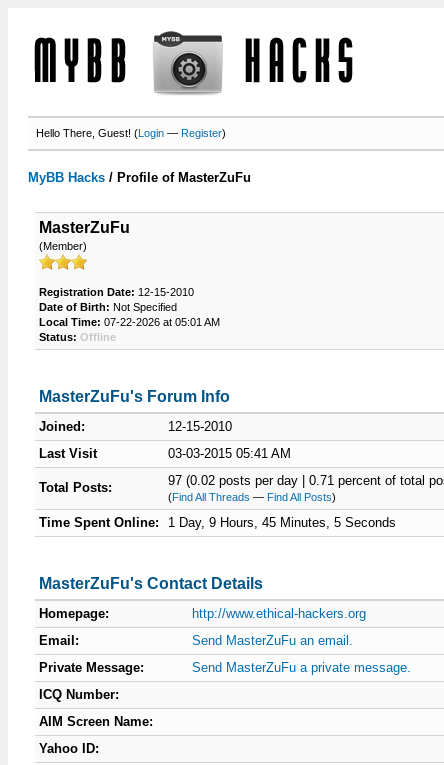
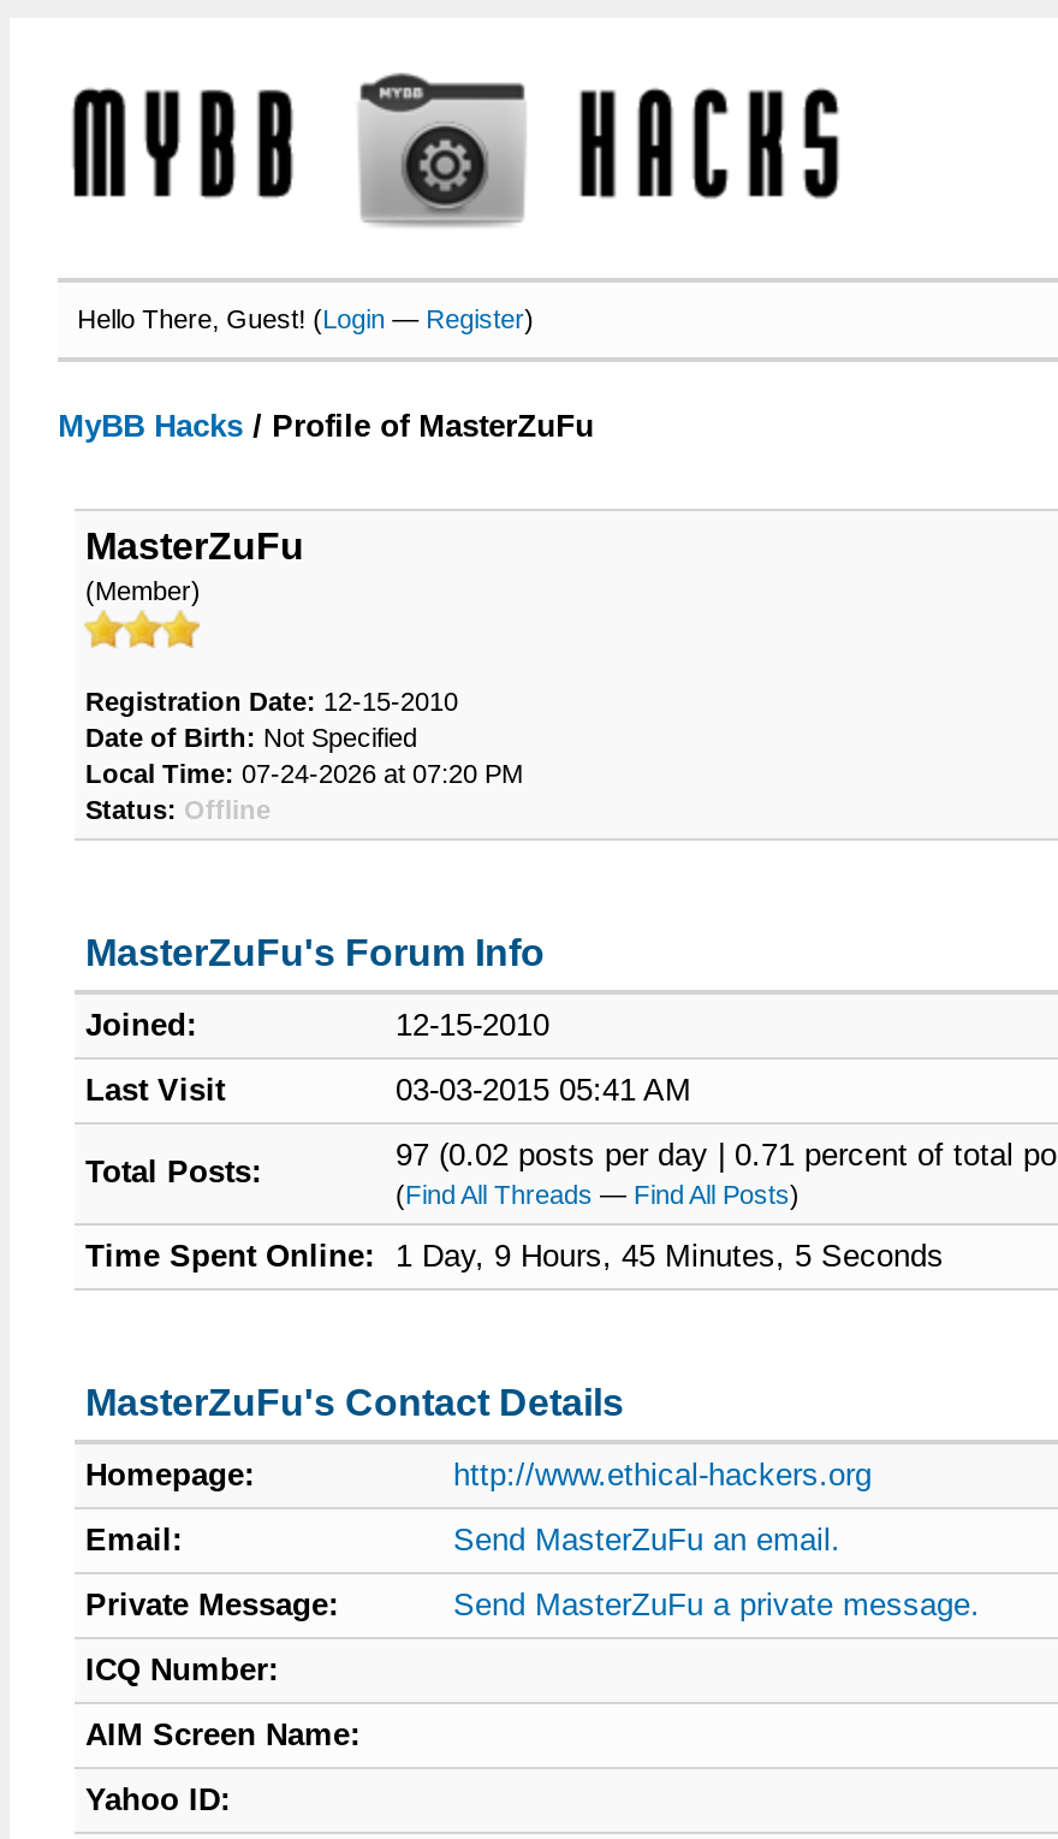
[39,316,220,328] Local Time: 07-22-2026 at 05:01 AM -> [85,759,523,788] Local Time: 07-24-2026 at 07:20 PM

